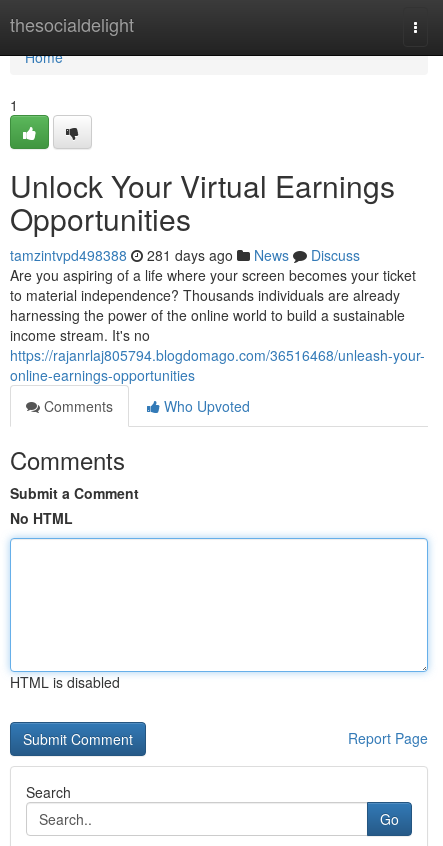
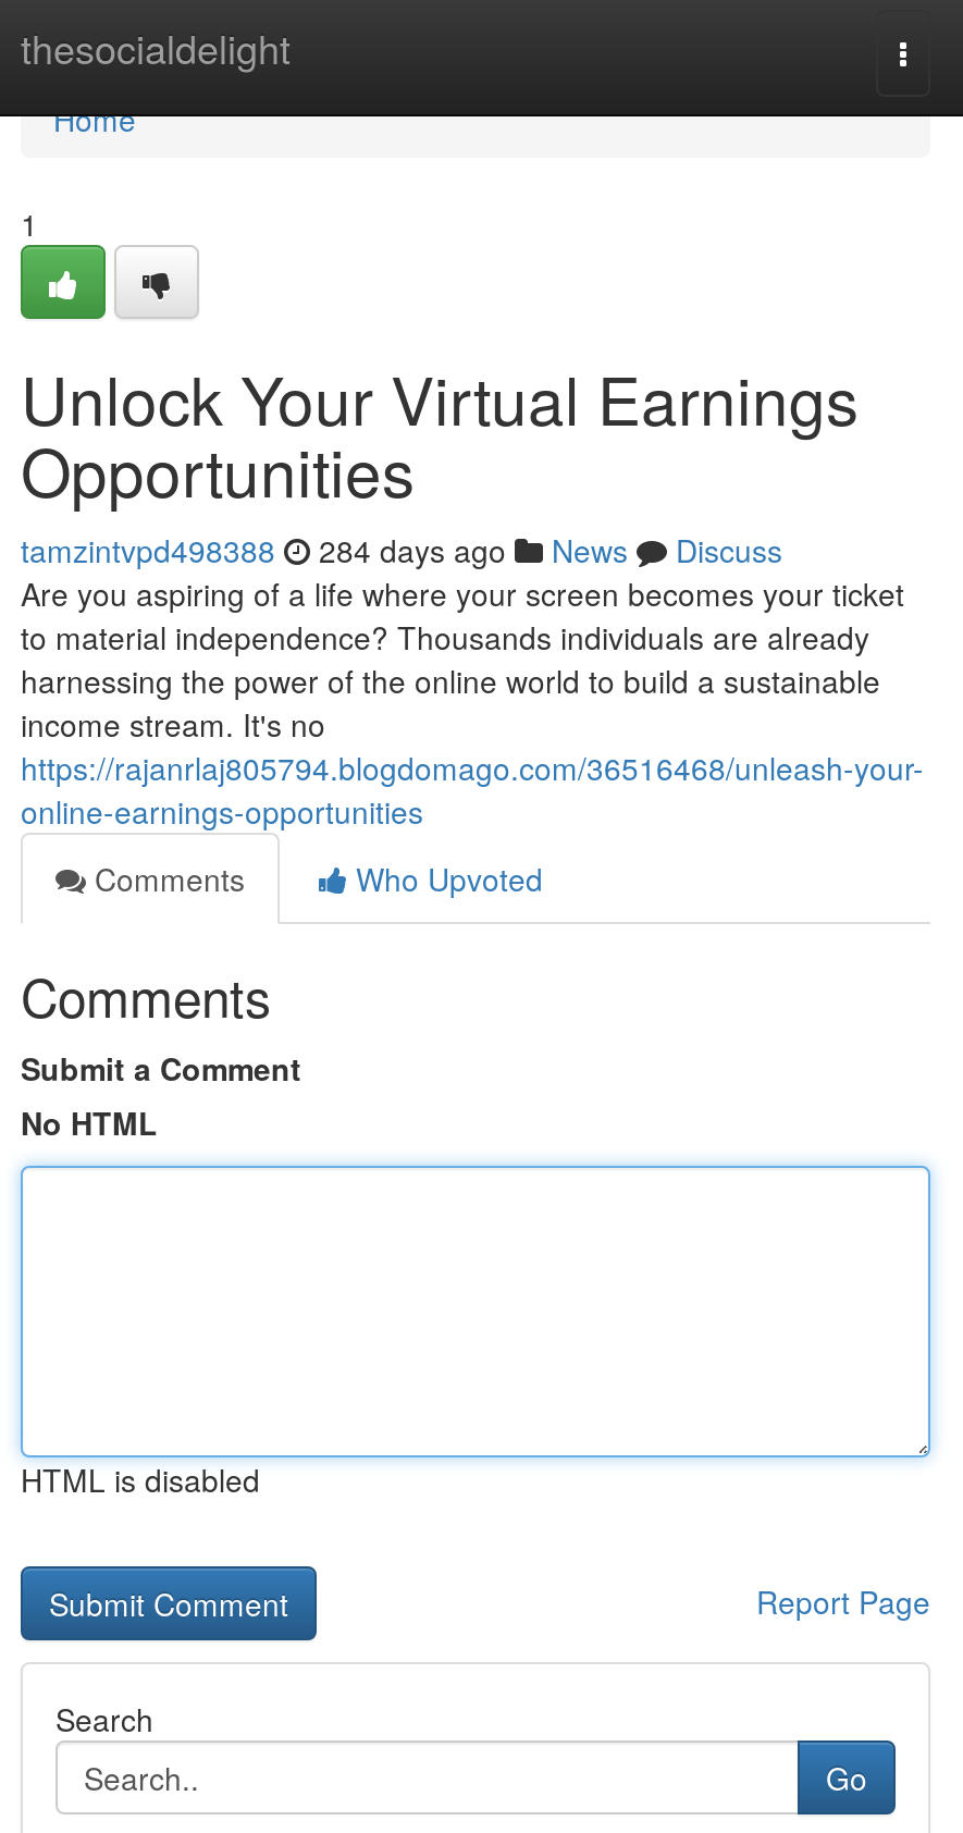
[10,245,360,265] tamzintvpd498388 281 days ago News Discuss -> [21,528,782,571] tamzintvpd498388 284 days ago News Discuss

